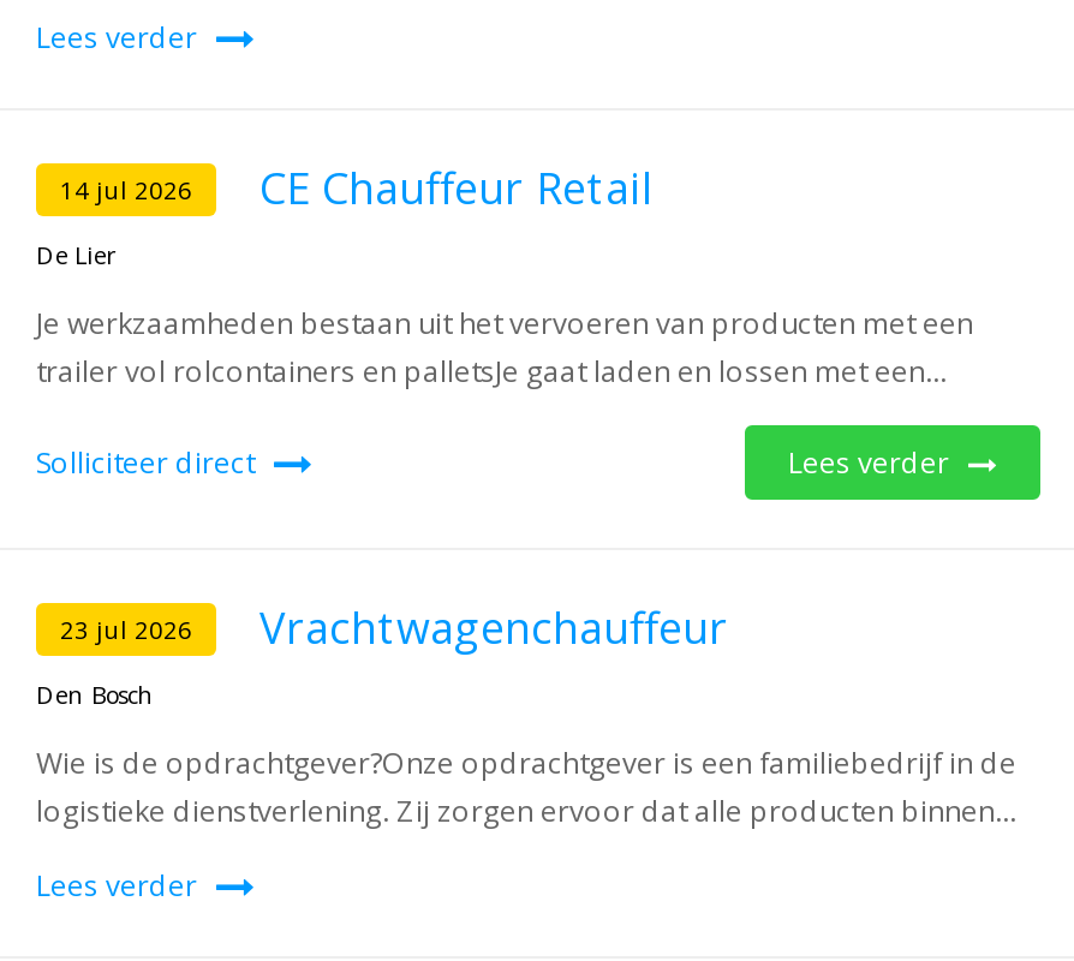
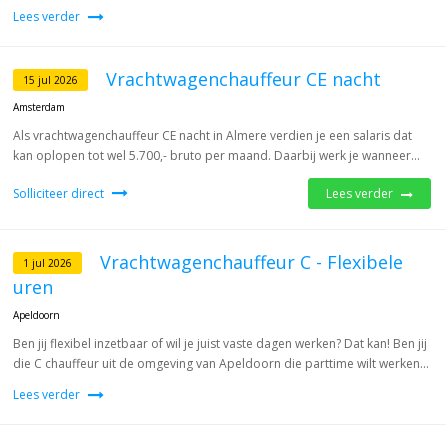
[36,159,654,271] 14 jul 2026 | CE Chauffeur Retail | De Lier -> [13,67,381,114] 15 jul 2026 | Vrachtwagenchauffeur CE nacht | Amsterdam
[36,303,973,392] Je werkzaamheden bestaan uit het vervoeren van producten met een | trailer vol rolcontainers en palletsJe gaat laden en lossen met een... -> [13,127,420,164] Als vrachtwagenchauffeur CE nacht in Almere verdien je een salaris dat | kan oplopen tot wel 5.700,- bruto per maand. Daarbij werk je wanneer...
[36,598,728,711] 23 jul 2026 | Vrachtwagenchauffeur | Den Bosch -> [13,250,403,322] 1 jul 2026 | Vrachtwagenchauffeur C - Flexibele | uren | Apeldoorn
[36,742,1016,831] Wie is de opdrachtgever?Onze opdrachtgever is een familiebedrijf in de | logistieke dienstverlening. Zij zorgen ervoor dat alle producten binnen... -> [13,335,429,372] Ben jij flexibel inzetbaar of wil je juist vaste dagen werken? Dat kan! Ben jij | die C chauffeur uit de omgeving van Apeldoorn die parttime wilt werken...

